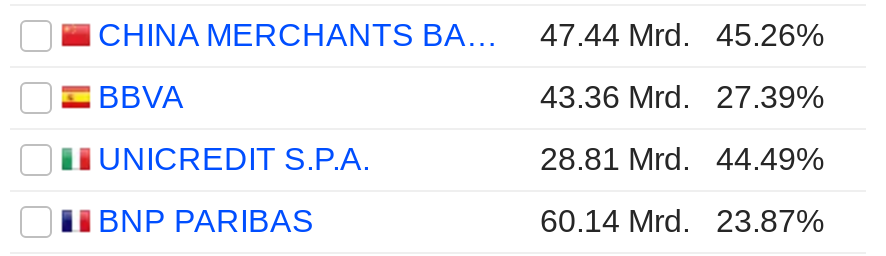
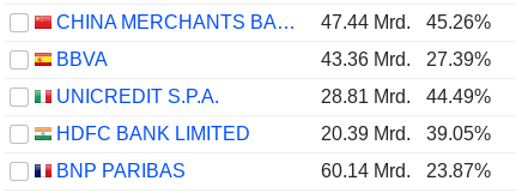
none -> [56,123,491,144] HDFC BANK LIMITED | 20.39 Mrd. | 39.05%

